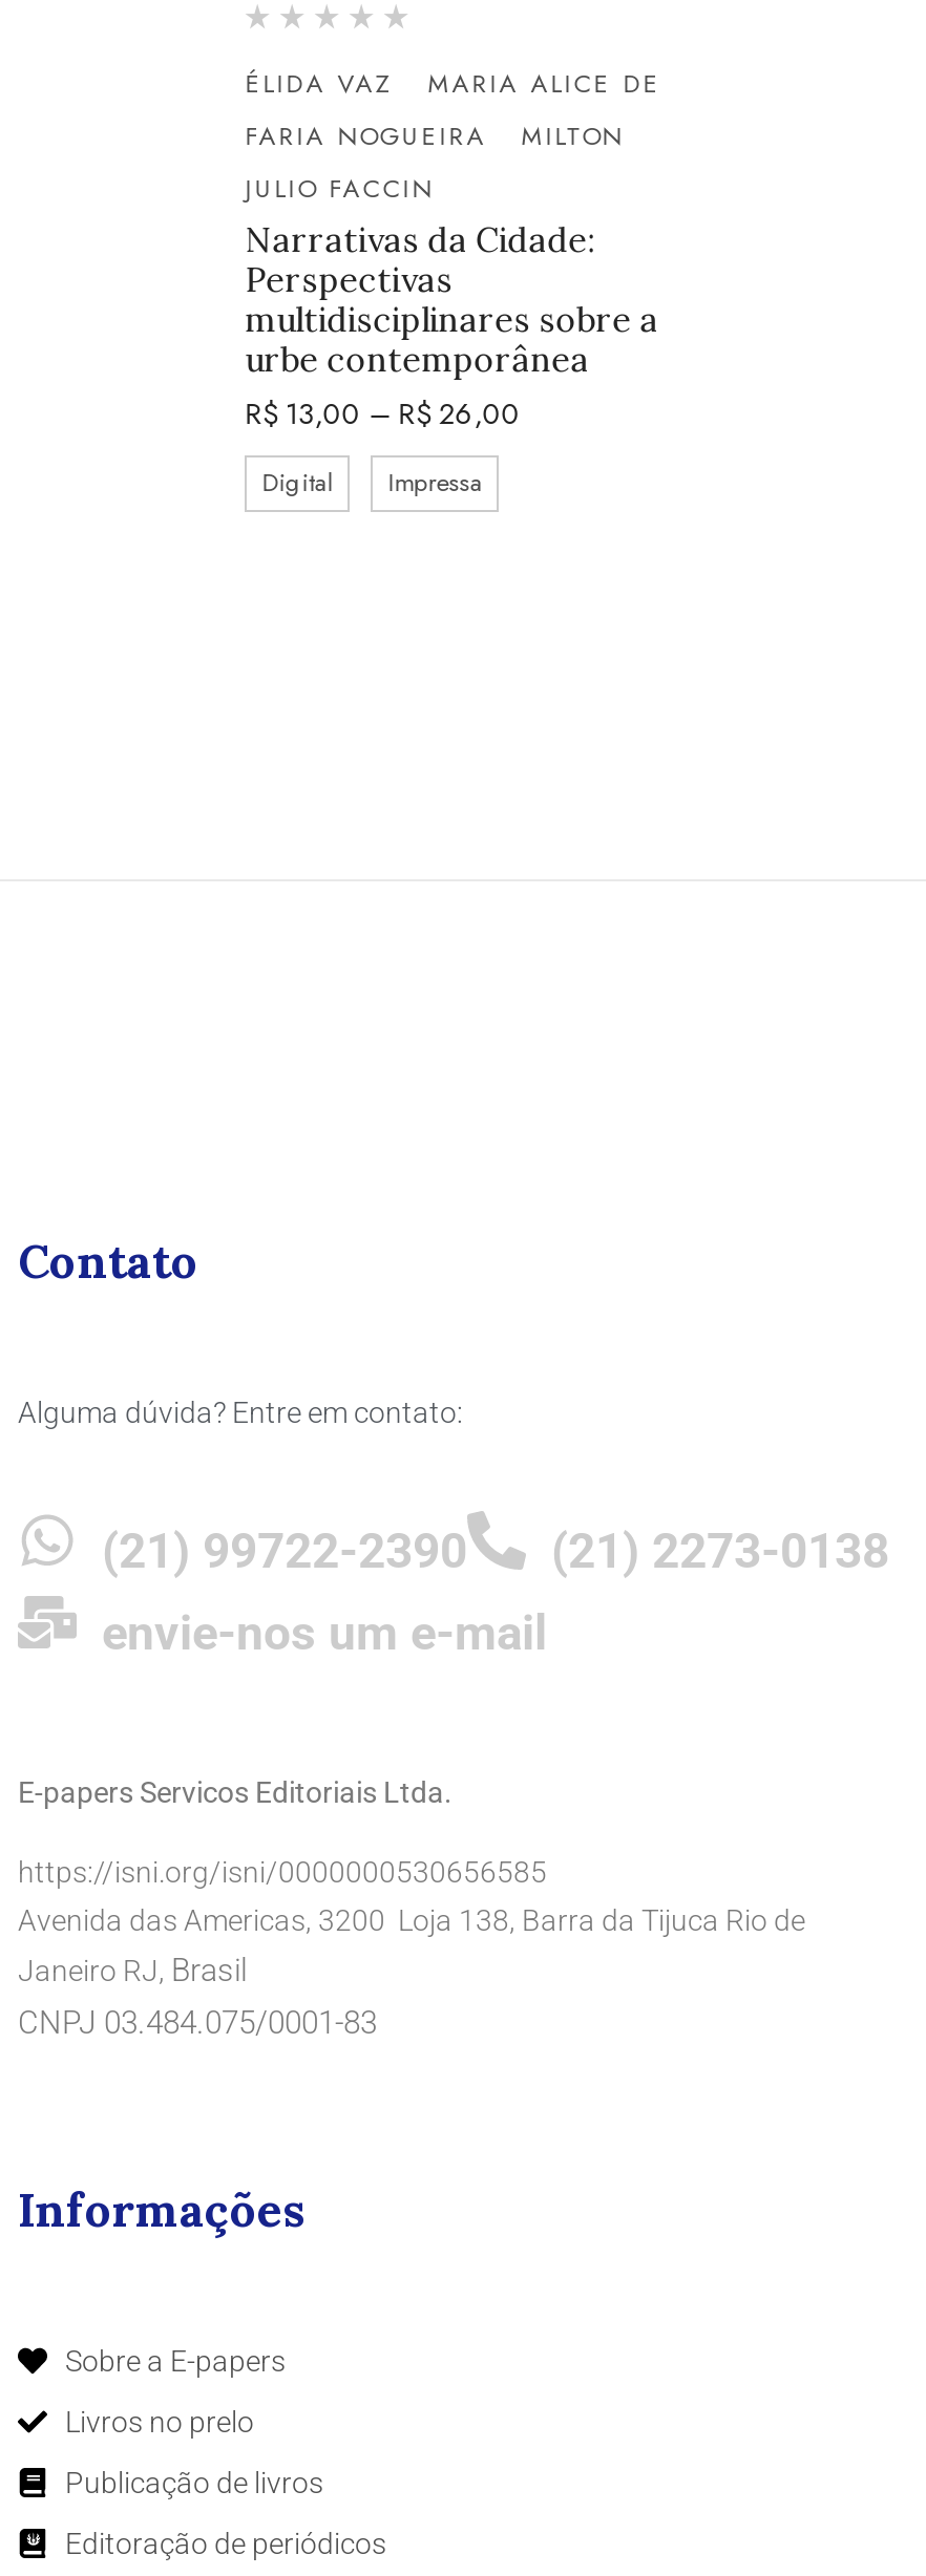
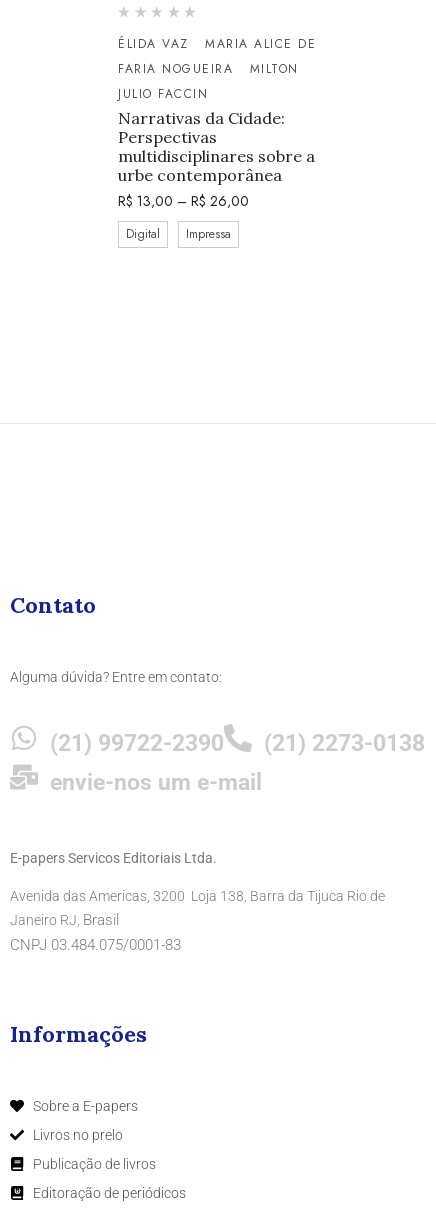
[18,1855,547,1888] https://isni.org/isni/0000000530656585 -> none

